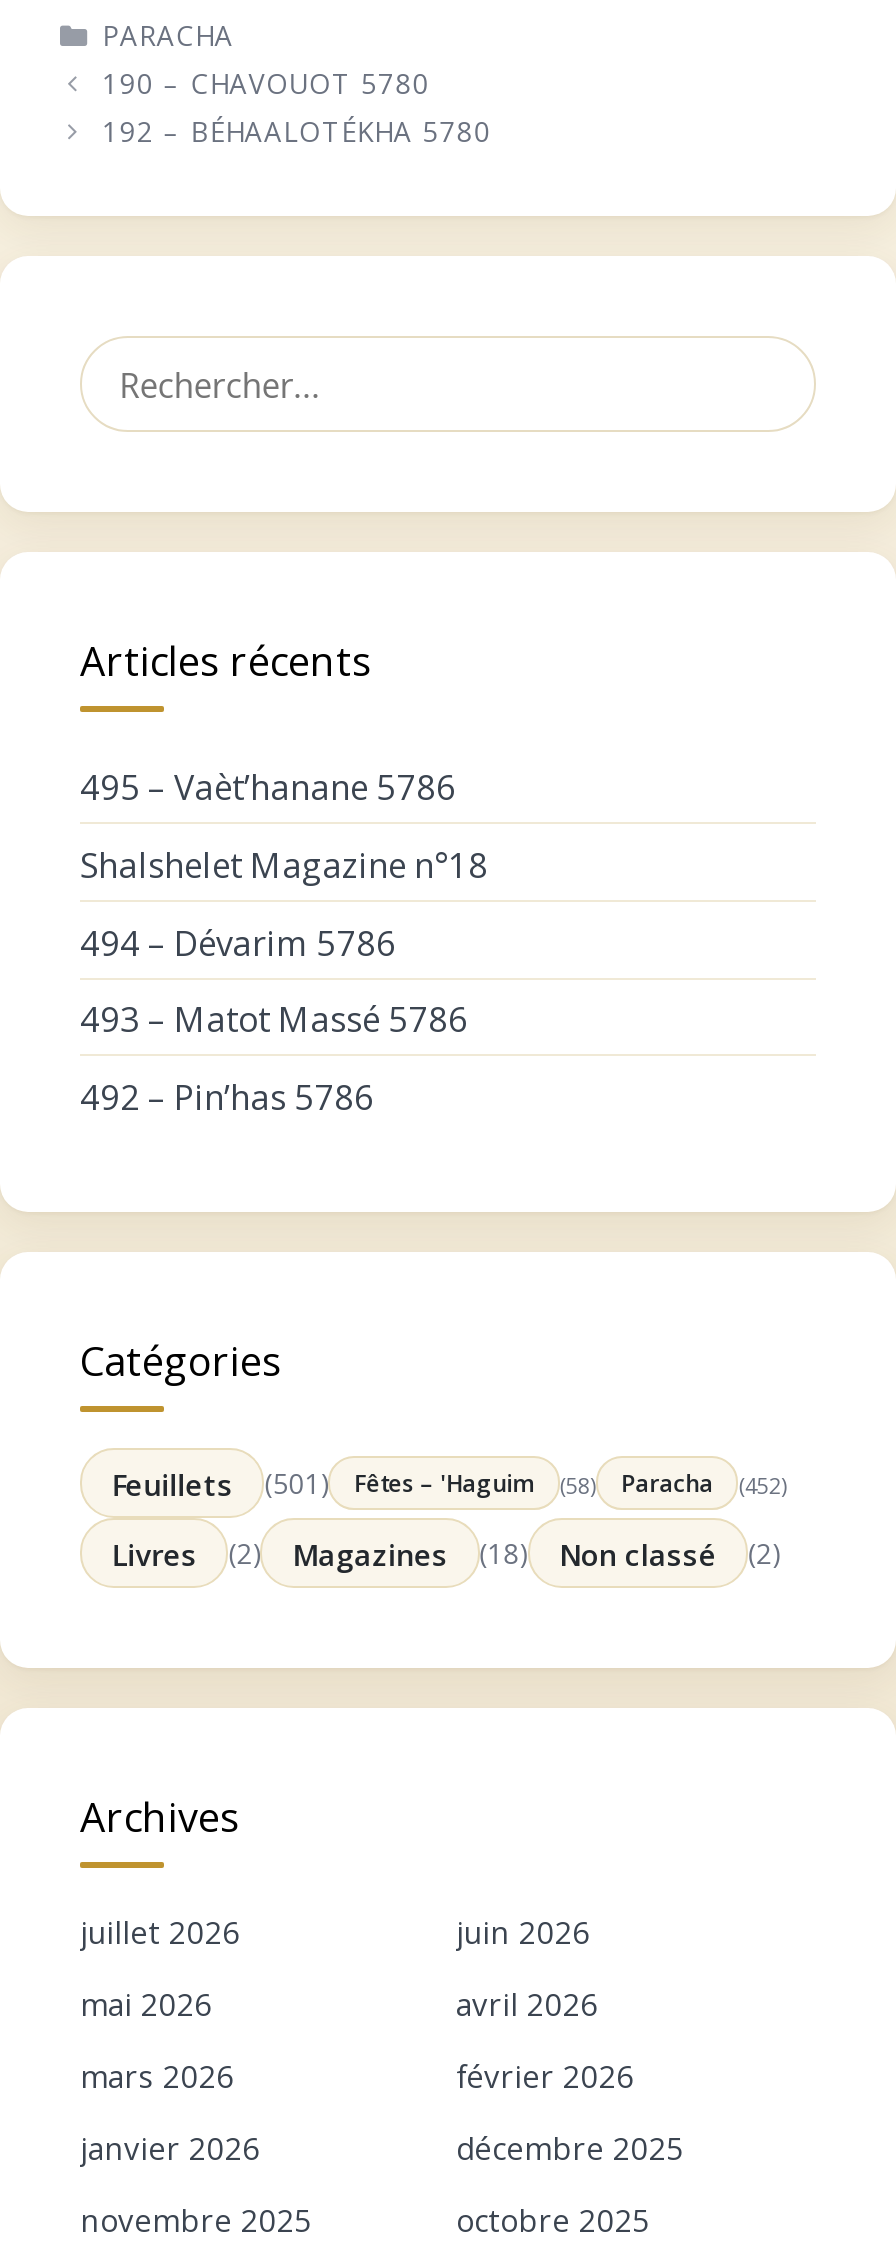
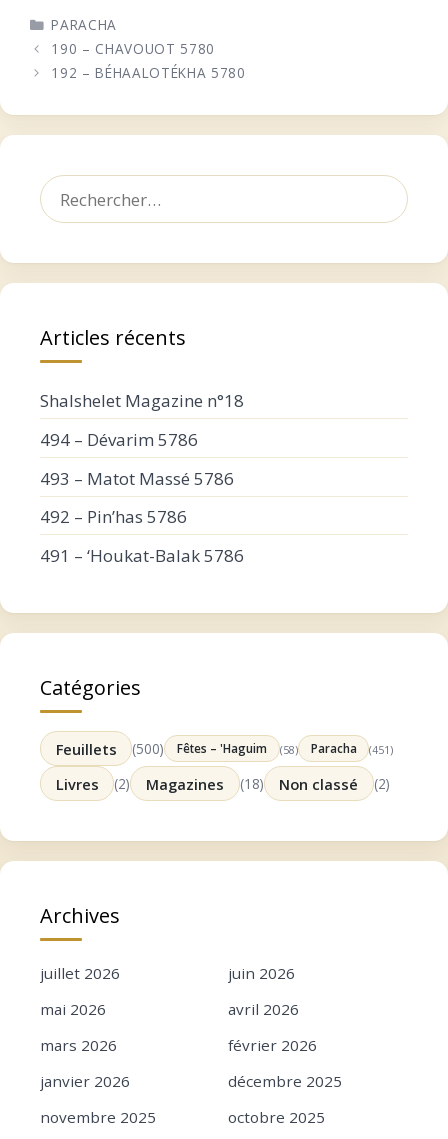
[80,765,456,811] 495 – Vaèt’hanane 5786 -> none
moved [80,842,488,1120] -> [40,389,244,528]: Shalshelet Magazine n°18 | 494 – Dévarim 5786 | 493 – Matot Massé 5786 | 492 – Pin’has 5786
none -> [40,544,244,567] 491 – ‘Houkat-Balak 5786
[265,1463,329,1501] (501) -> [132,738,164,757] (500)
[739,1469,787,1499] (452) -> [369,741,393,756] (451)

